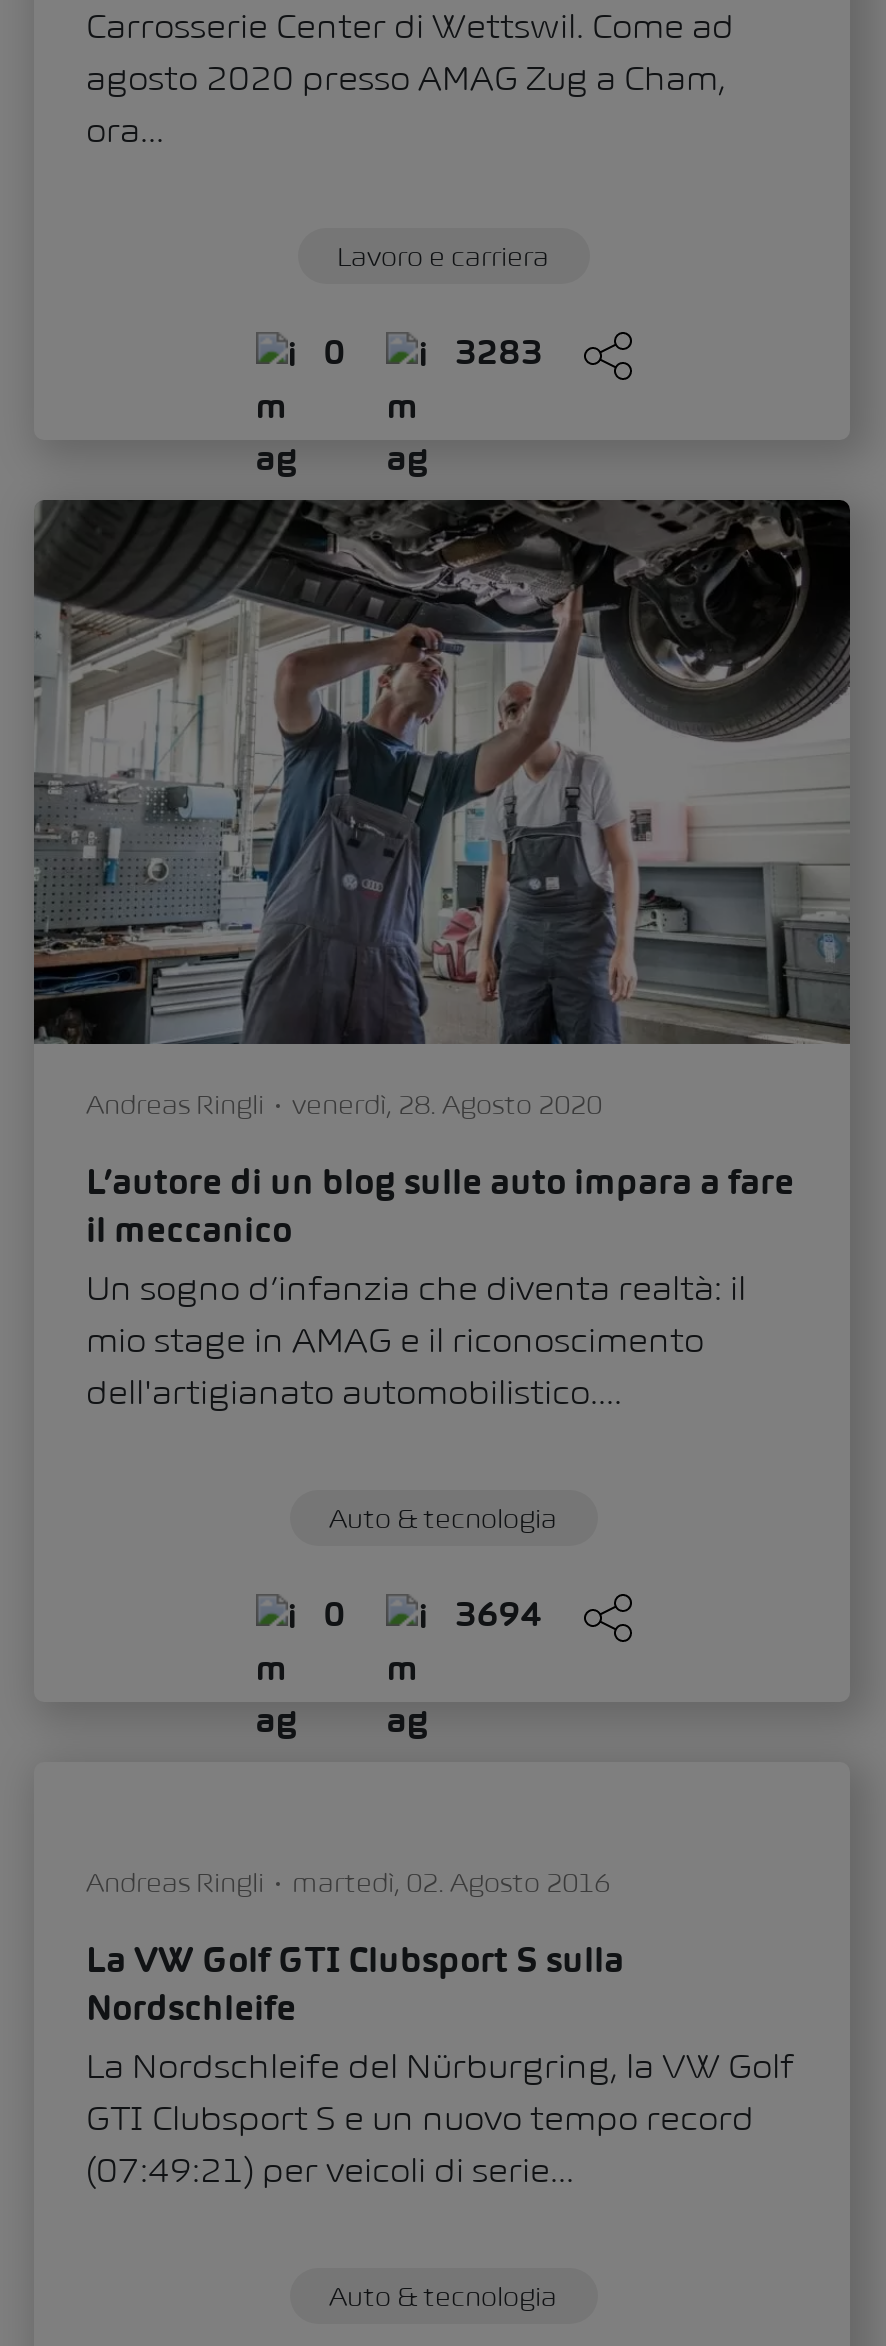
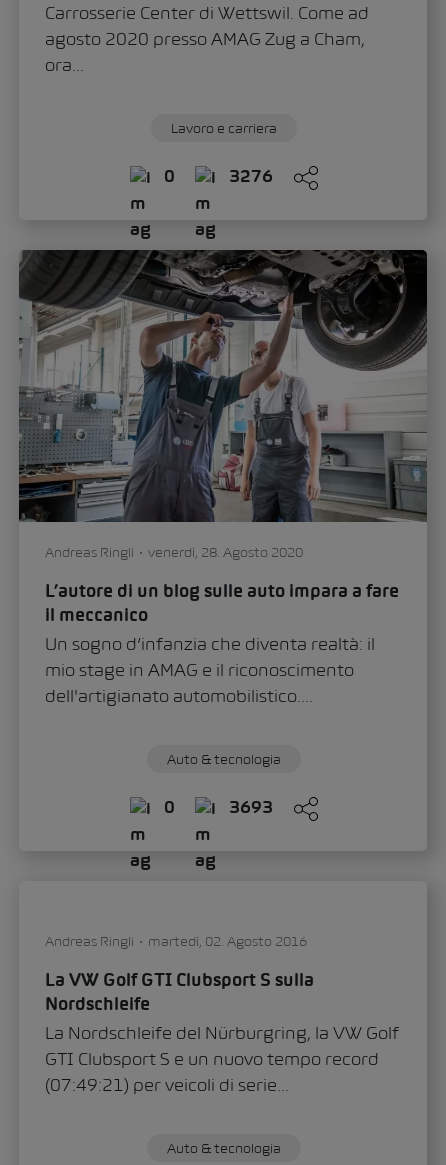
[454,340,542,372] 3283 -> [229,170,273,186] 3276
[454,1602,542,1634] 3694 -> [229,801,273,817] 3693

